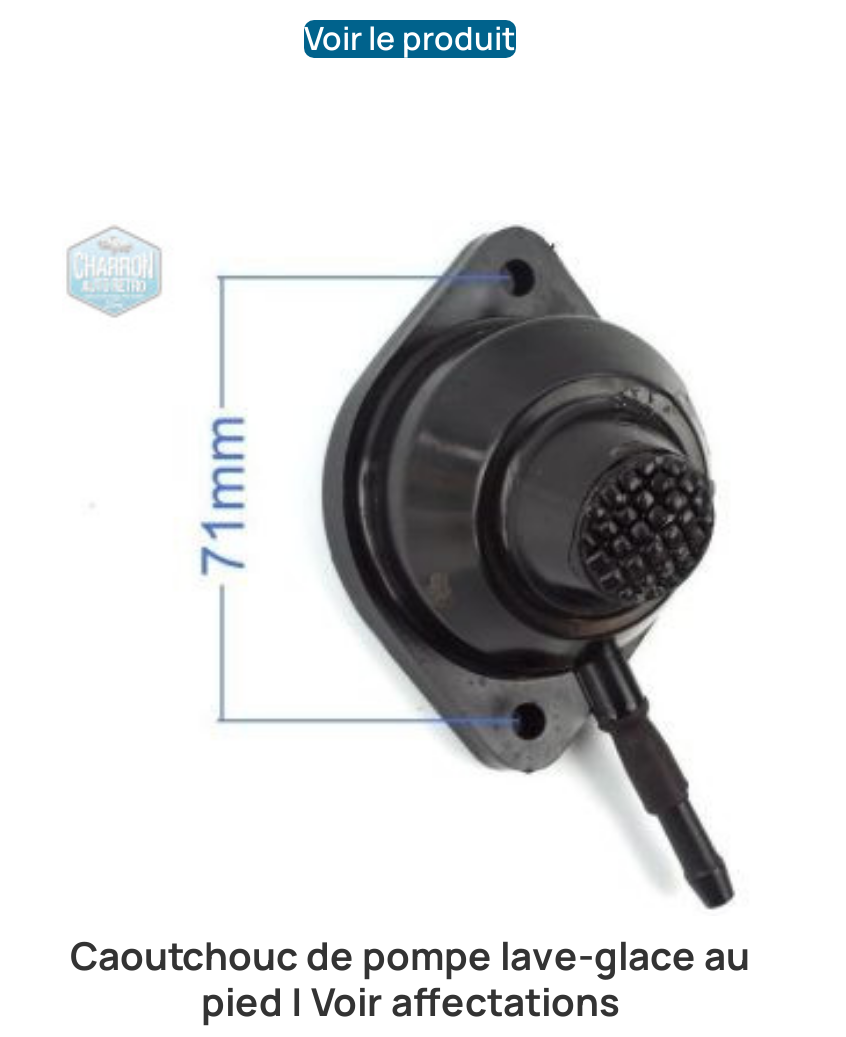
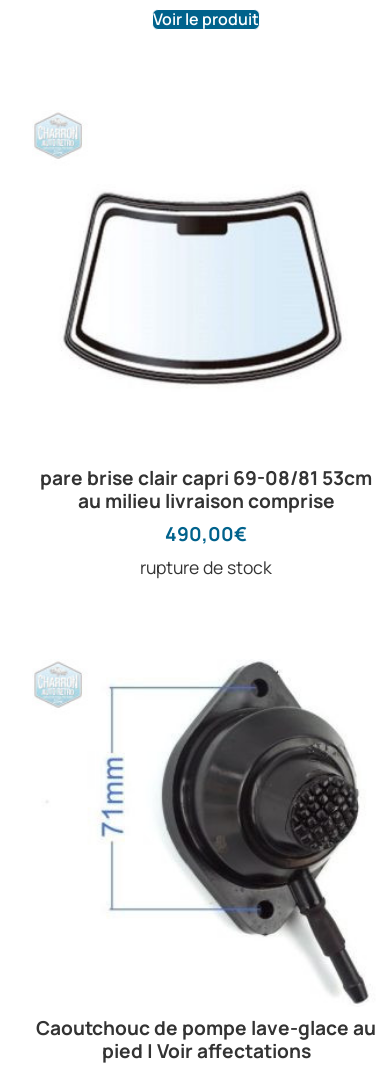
none -> [40,465,372,579] pare brise clair capri 69-08/81 53cm | au milieu livraison comprise | 490,00€ | rupture de stock
none -> [63,190,343,385] [image]

